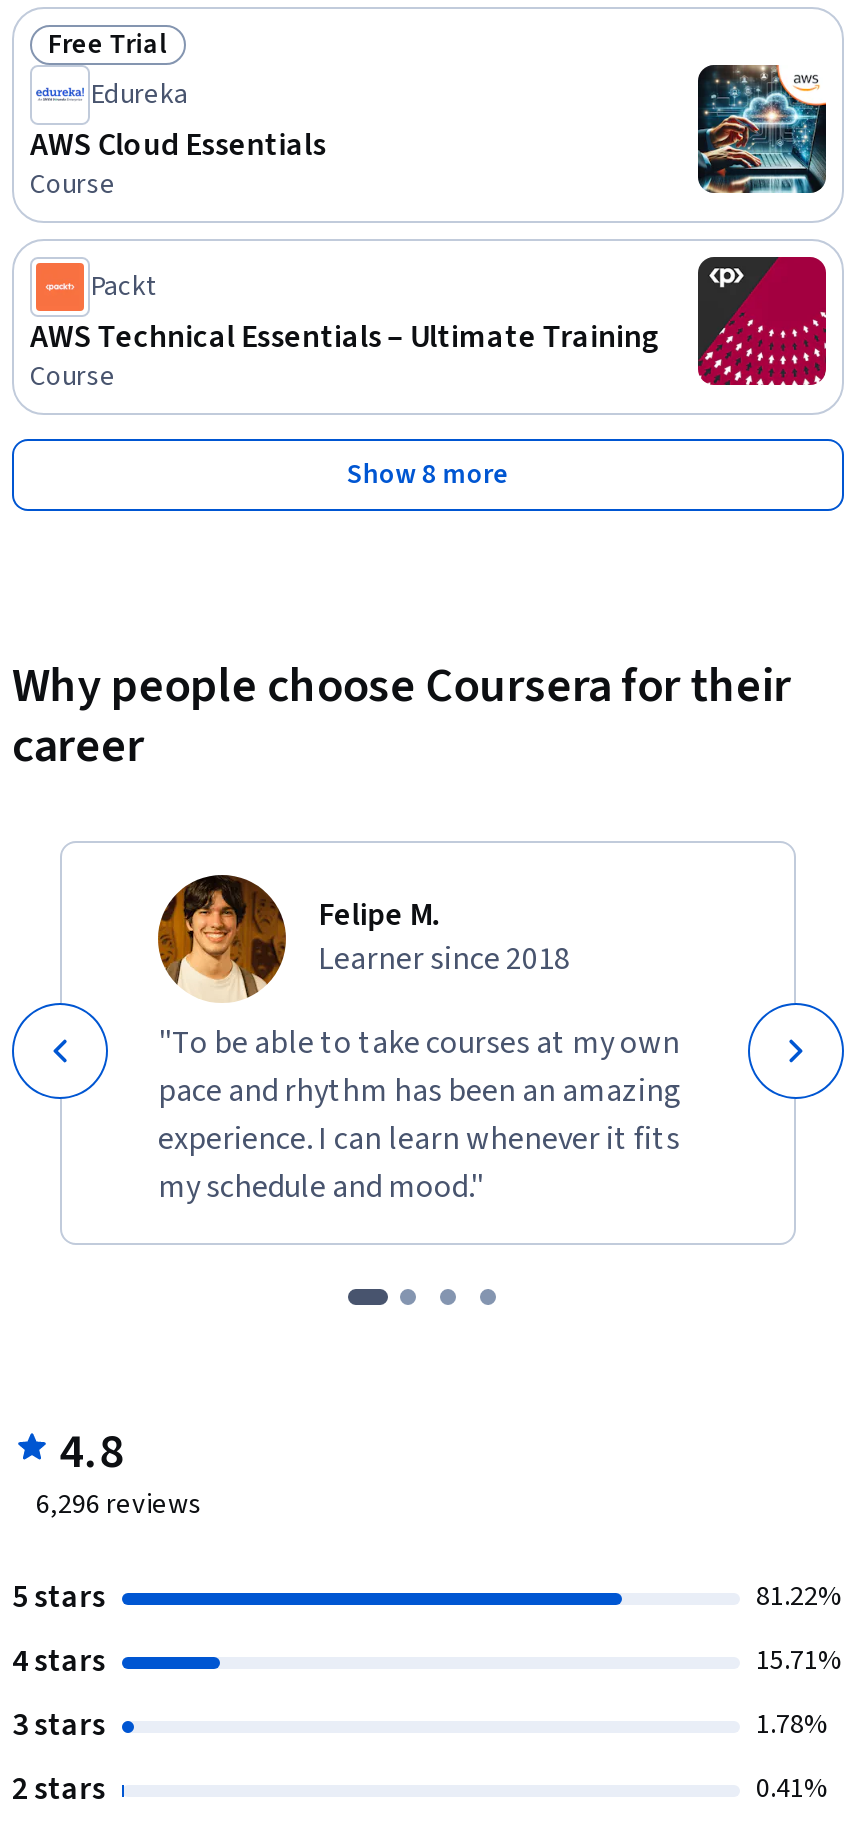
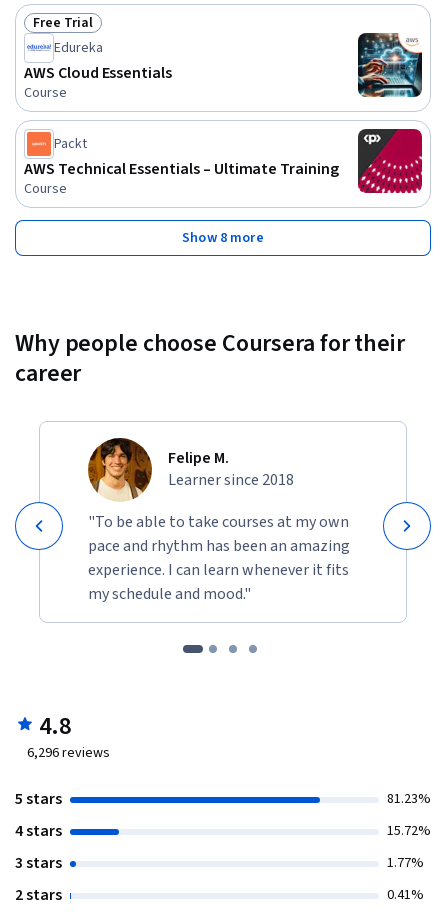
[756,1578,844,1618] 81.22% -> [387,789,431,809] 81.23%
[756,1642,844,1682] 15.71% -> [387,821,431,841] 15.72%
[756,1706,830,1746] 1.78% -> [387,853,424,873] 1.77%

